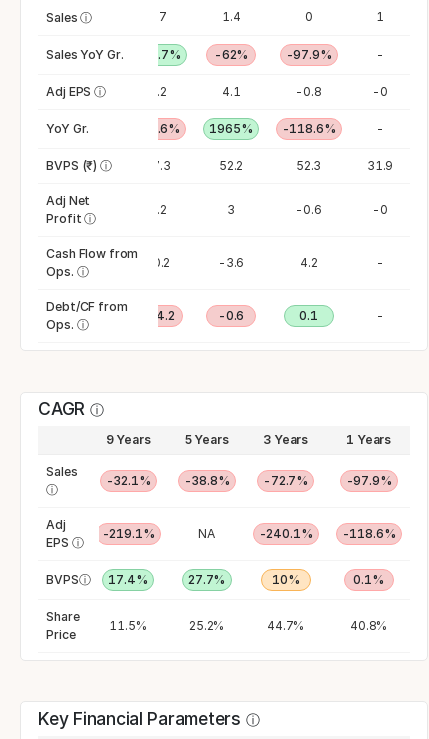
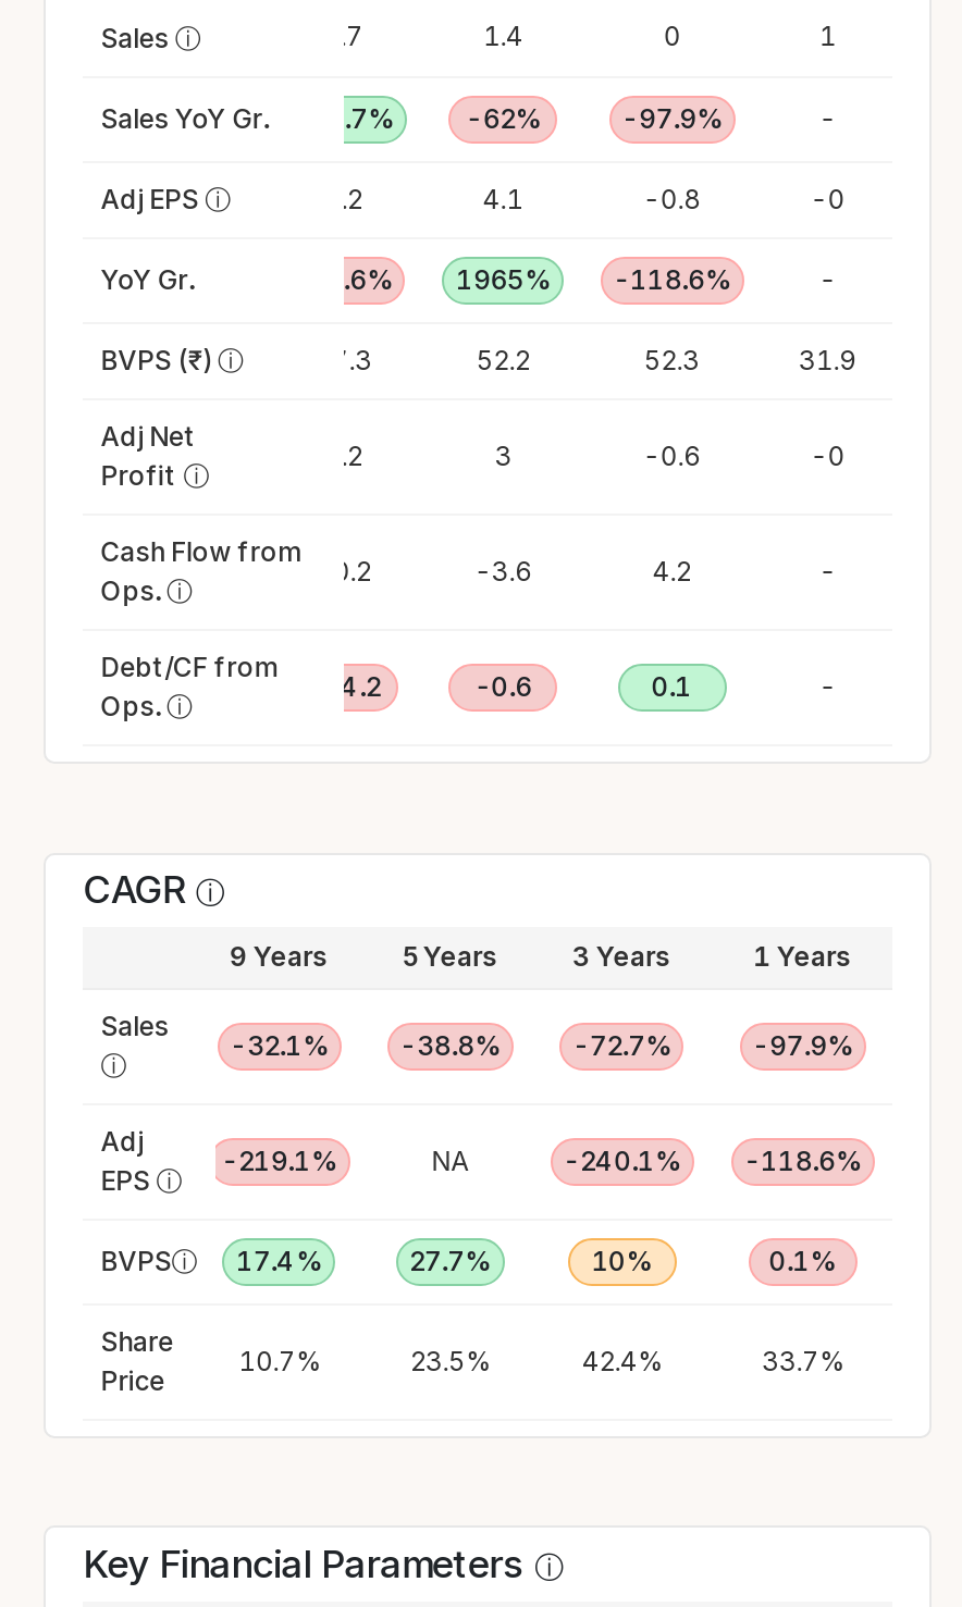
[109,618,147,633] 11.5% -> [238,1345,320,1378] 10.7%
[189,618,224,633] 25.2% -> [410,1345,489,1378] 23.5%
[267,618,304,633] 44.7% -> [582,1345,661,1378] 42.4%
[350,618,387,633] 40.8% -> [762,1345,843,1378] 33.7%

